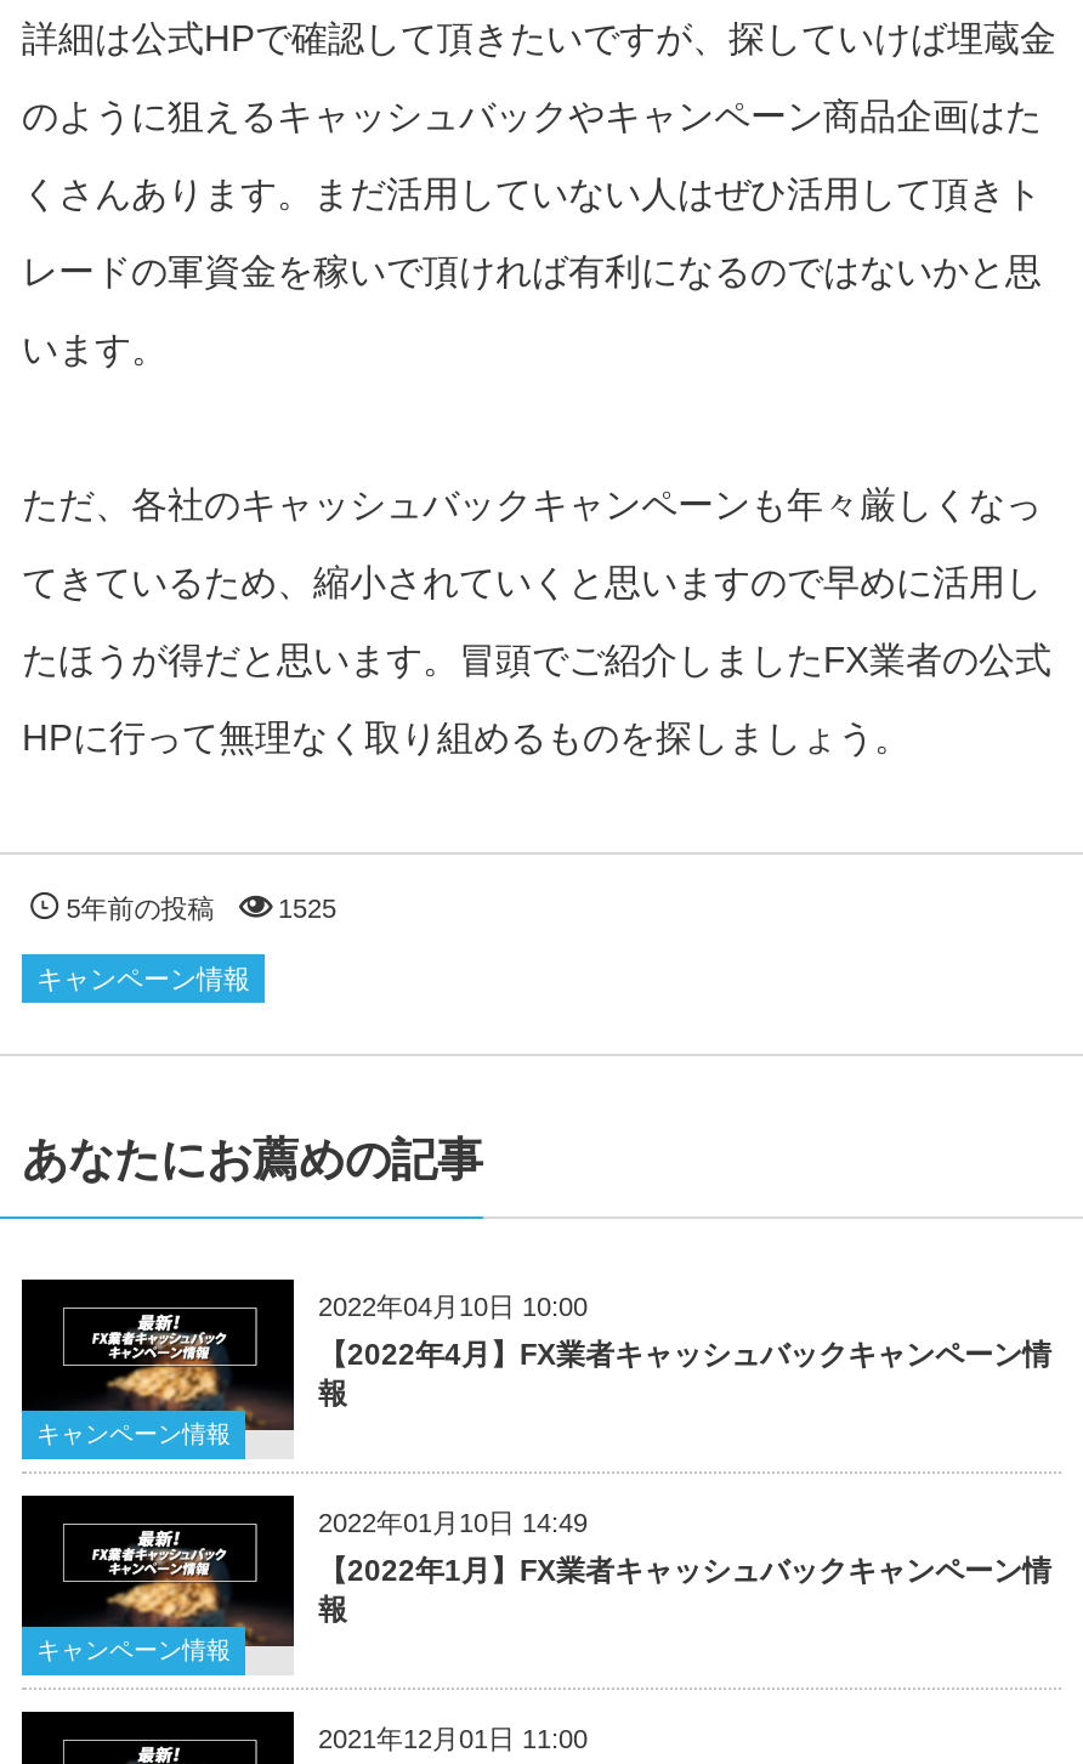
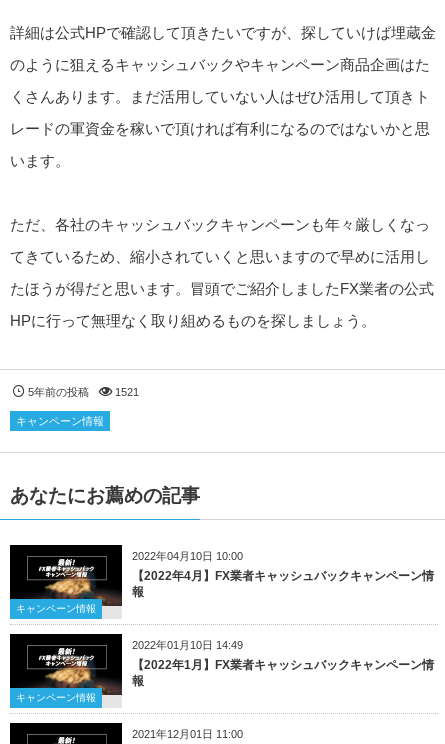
[278,894,336,923] 1525 -> [115,386,139,398] 1521

